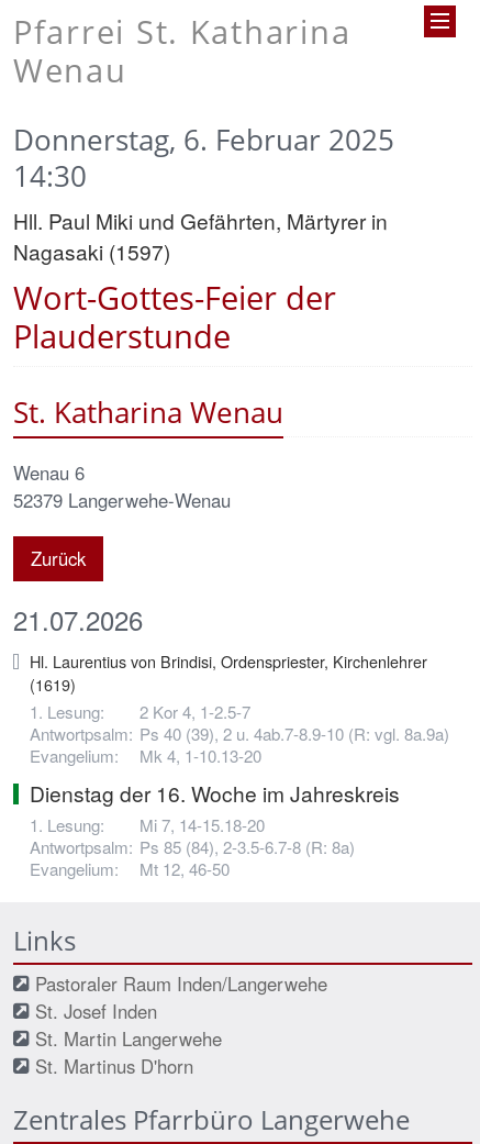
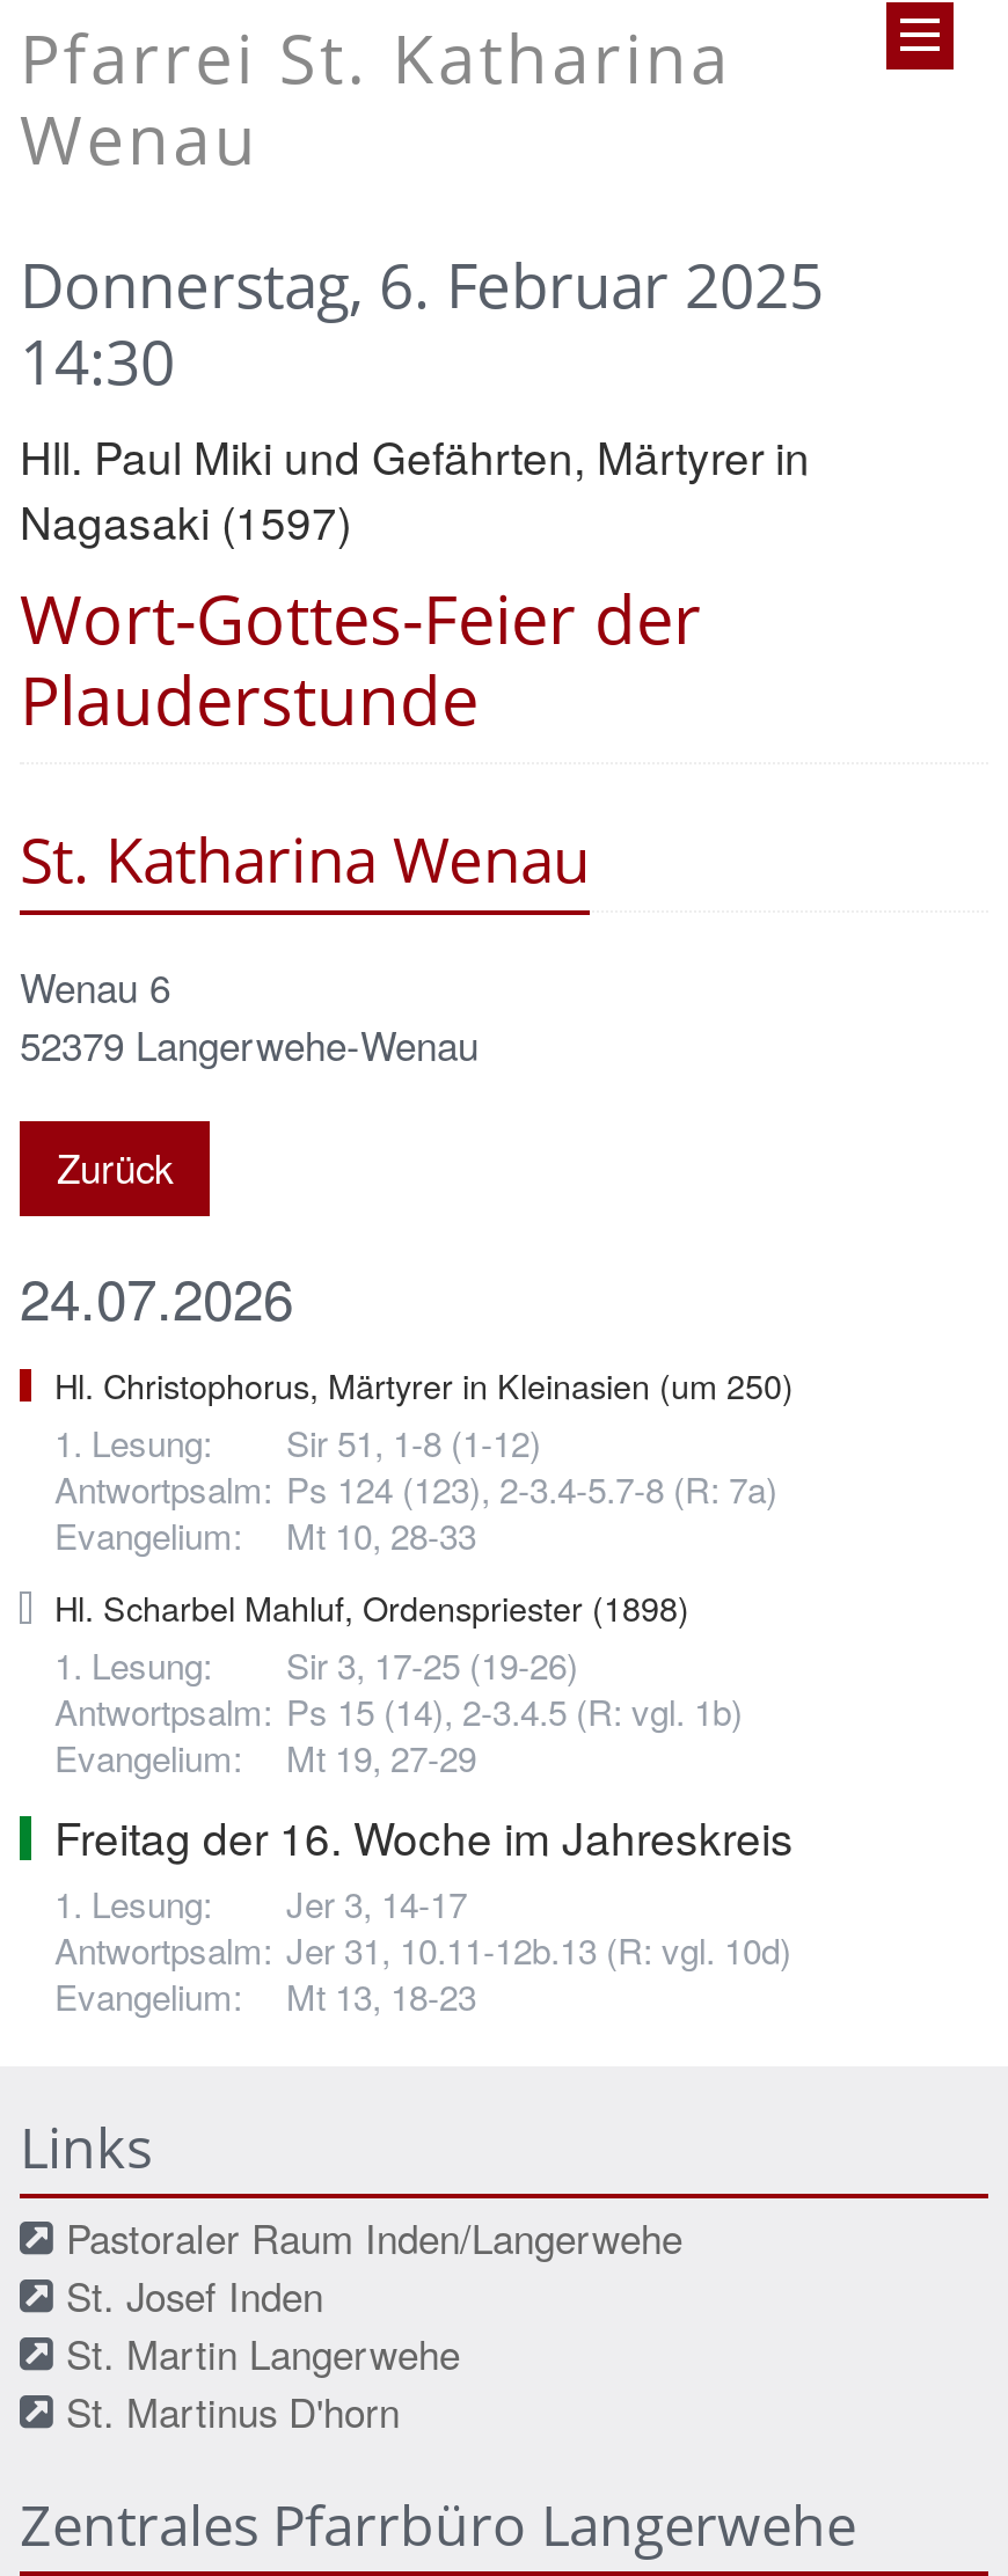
[13,600,449,880] 21.07.2026 | Hl. Laurentius von Brindisi, Ordenspriester, Kirchenlehrer | (1619) | 2 Kor 4, 1-2.5-7 | Ps 40 (39), 2 u. 4ab.7-8.9-10 (R: vgl. 8a.9a) | Mk 4, 1-10.13-20 | Dienstag der 16. Woche im Jahreskreis | Mi 7, 14-15.18-20 | Ps 85 (84), 2-3.5-6.7-8 (R: 8a) | Mt 12, 46-50 -> [20,1256,794,2020] 24.07.2026 | Hl. Christophorus, Märtyrer in Kleinasien (um 250) | Sir 51, 1-8 (1-12) | Ps 124 (123), 2-3.4-5.7-8 (R: 7a) | Mt 10, 28-33 | Hl. Scharbel Mahluf, Ordenspriester (1898) | Sir 3, 17-25 (19-26) | Ps 15 (14), 2-3.4.5 (R: vgl. 1b) | Mt 19, 27-29 | Freitag der 16. Woche im Jahreskreis | Jer 3, 14-17 | Jer 31, 10.11-12b.13 (R: vgl. 10d) | Mt 13, 18-23

